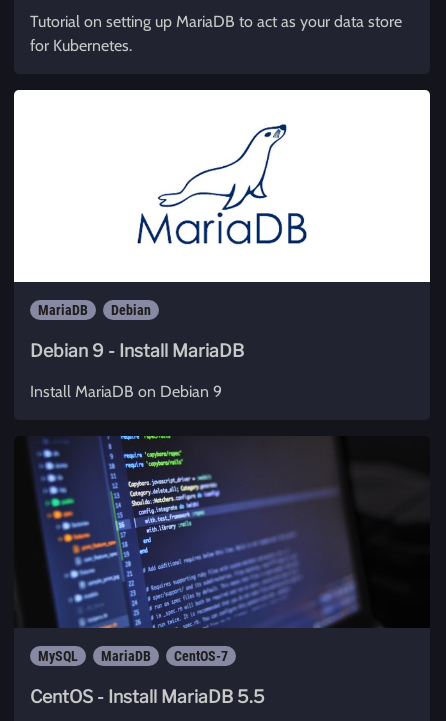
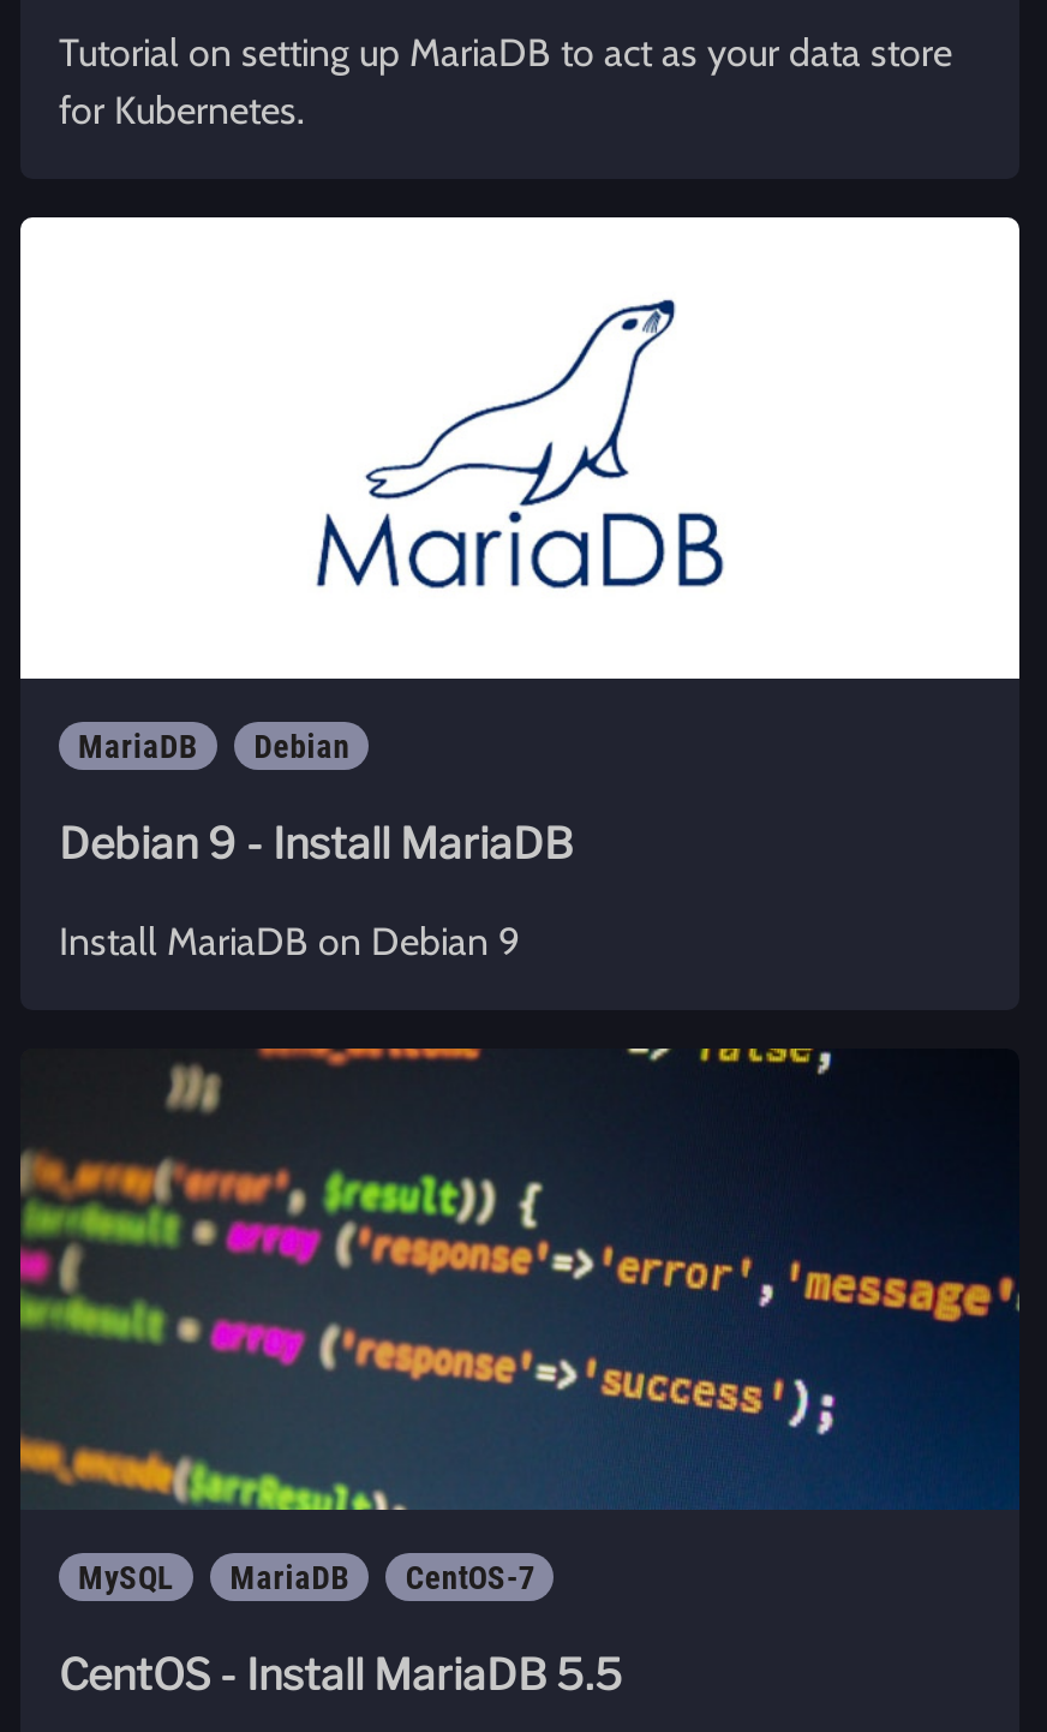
[14,435,430,628] [image] -> [18,1046,1019,1512] [image]

